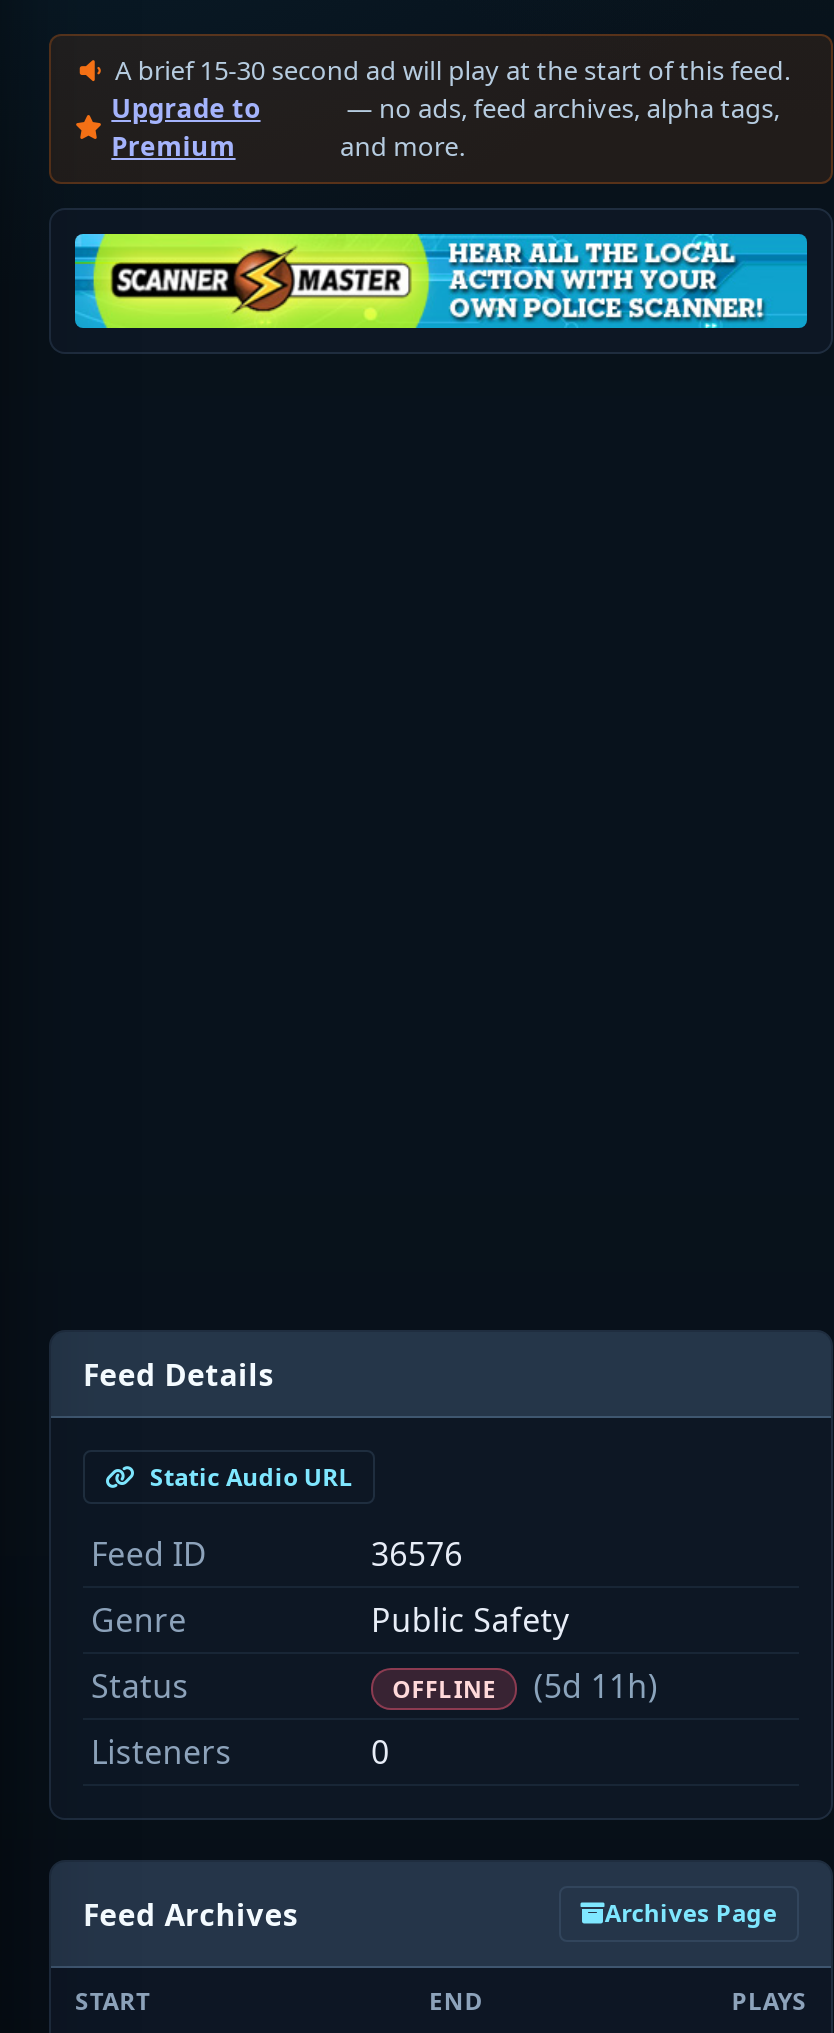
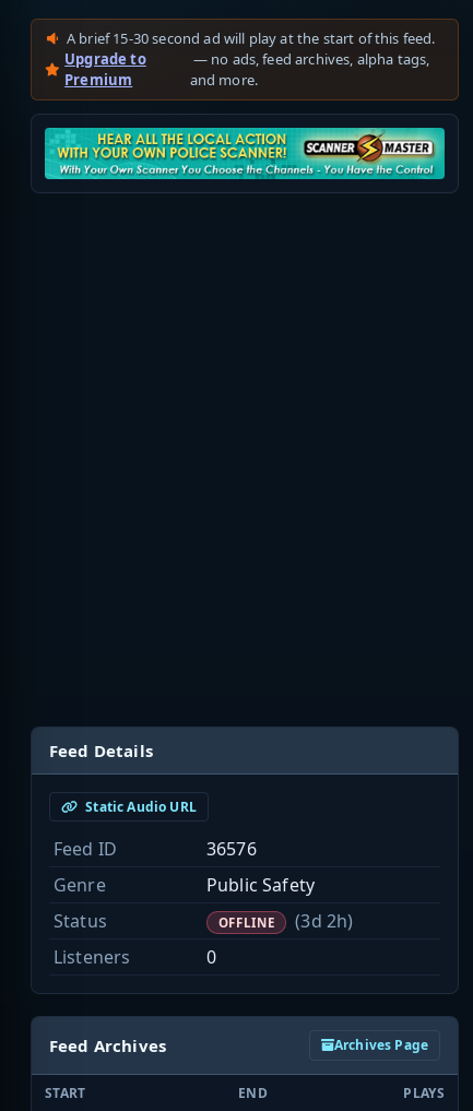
[75,232,807,330] [image] -> [45,127,445,180] [image]
[392,1664,658,1708] OFFLINE (5d 11h) -> [218,909,353,933] OFFLINE (3d 2h)

